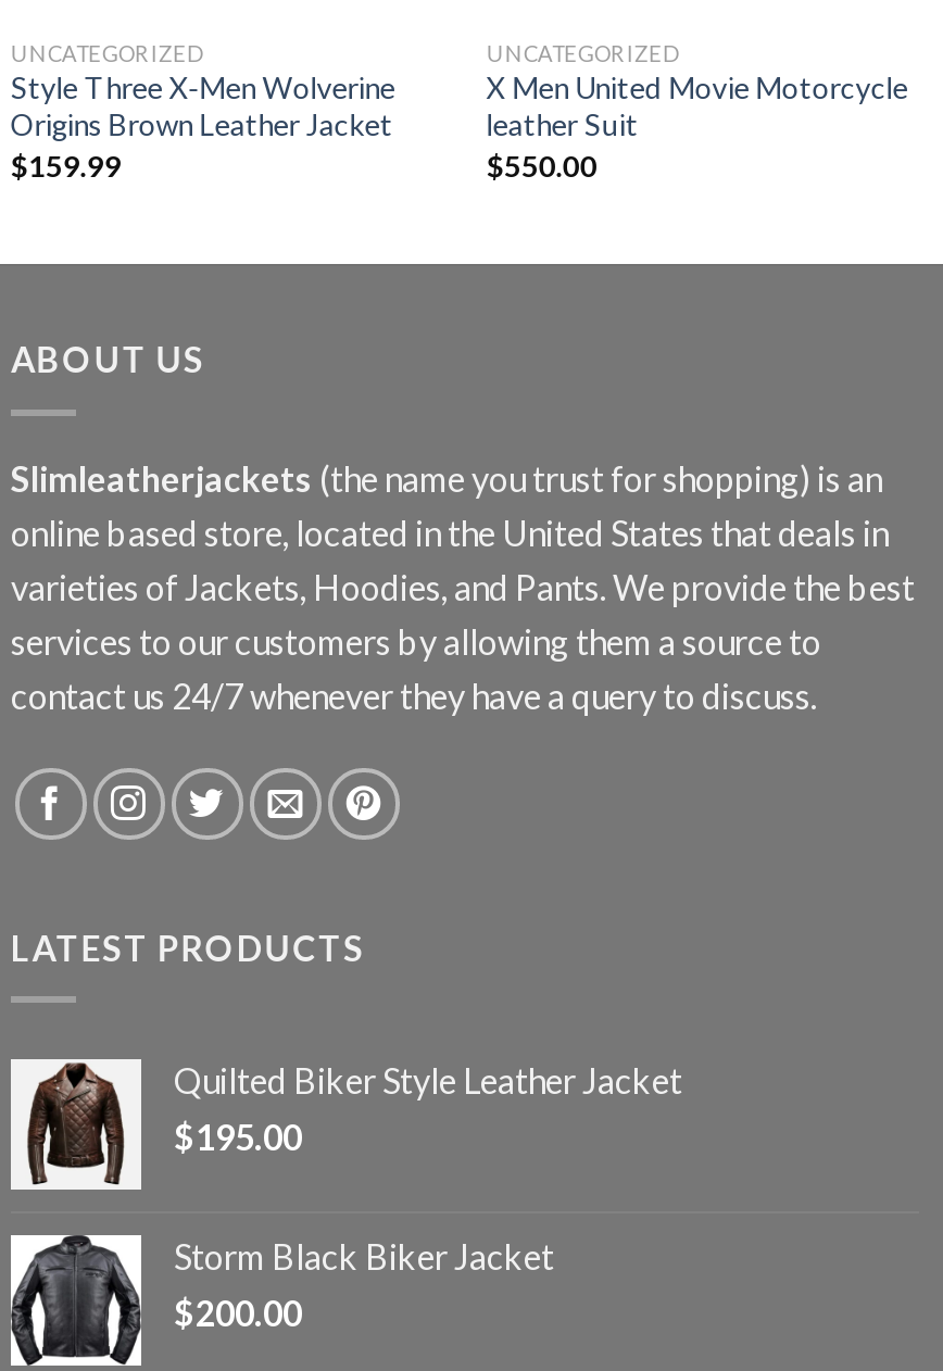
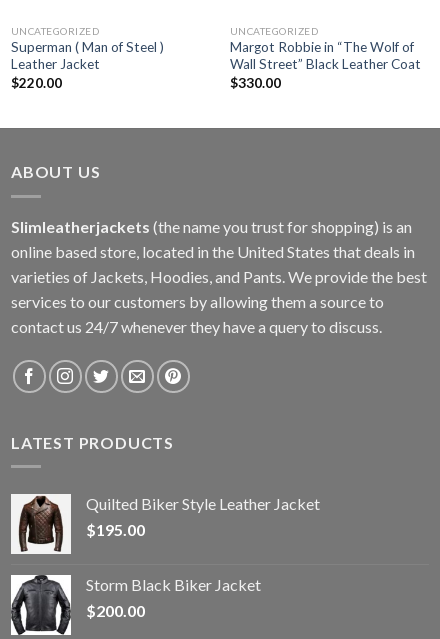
[10,71,395,183] Style Three X-Men Wolverine | Origins Brown Leather Jacket | $159.99 -> [11,39,164,91] Superman ( Man of Steel ) | Leather Jacket | $220.00
[486,71,908,183] X Men United Movie Motorcycle | leather Suit | $550.00 -> [230,39,421,91] Margot Robbie in “The Wolf of | Wall Street” Black Leather Coat | $330.00

